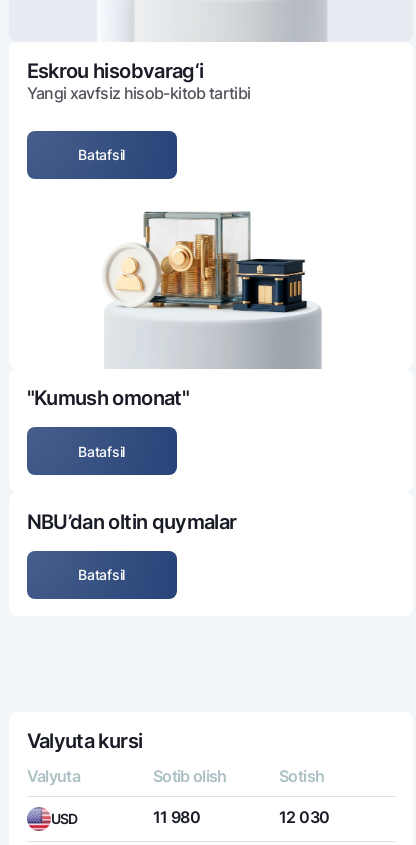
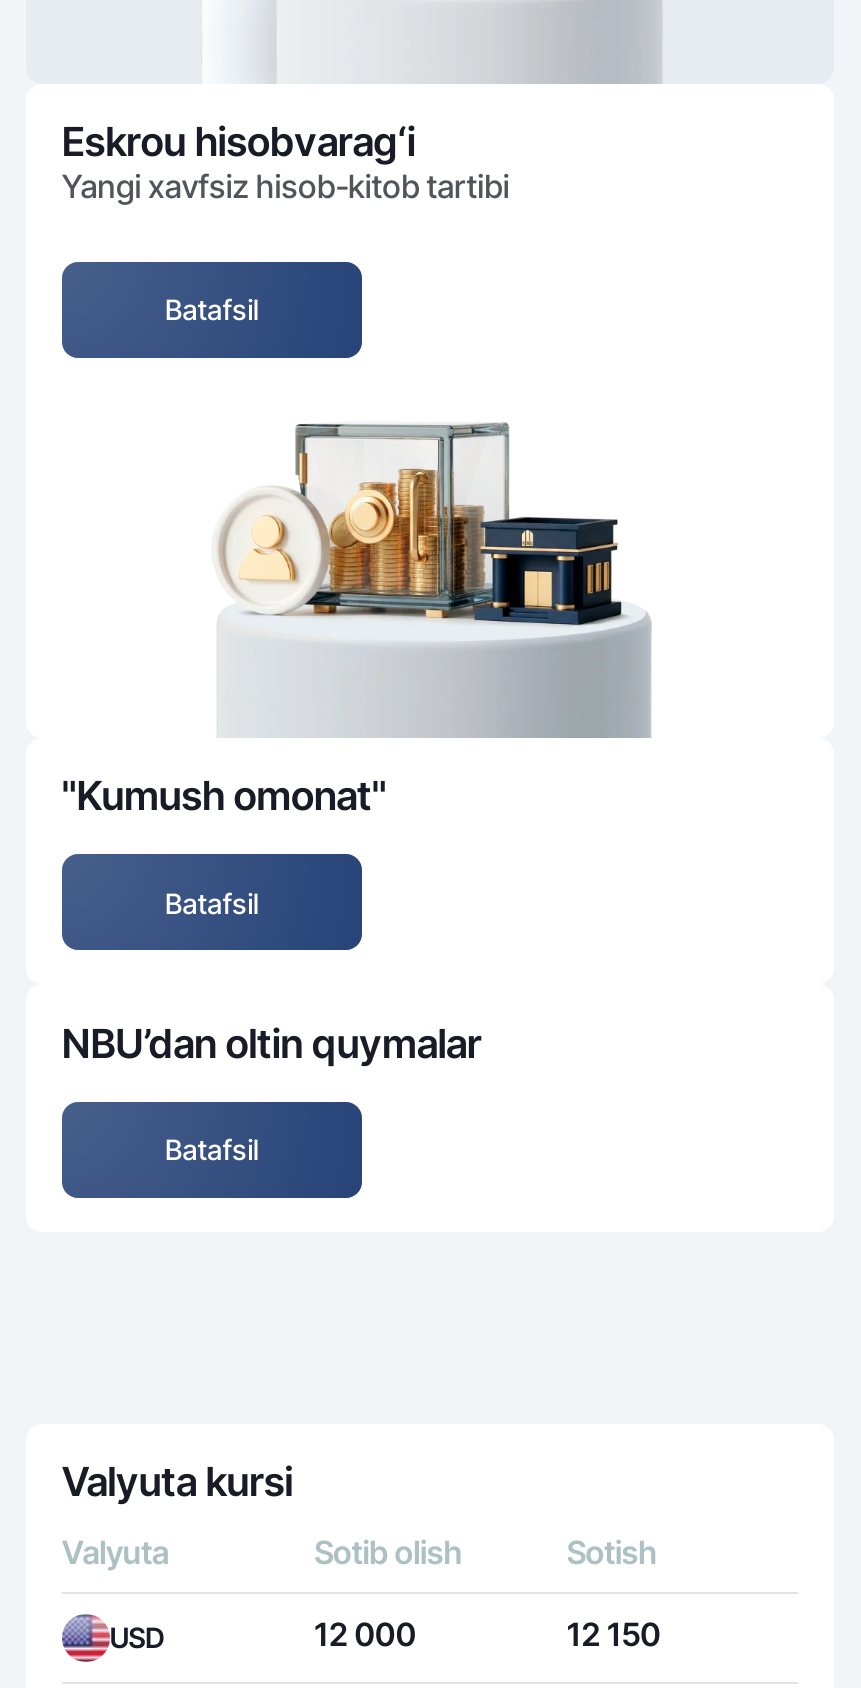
[153,807,200,827] 11 980 -> [314,1614,416,1654] 12 000
[279,807,329,827] 12 030 -> [566,1614,661,1654] 12 150

